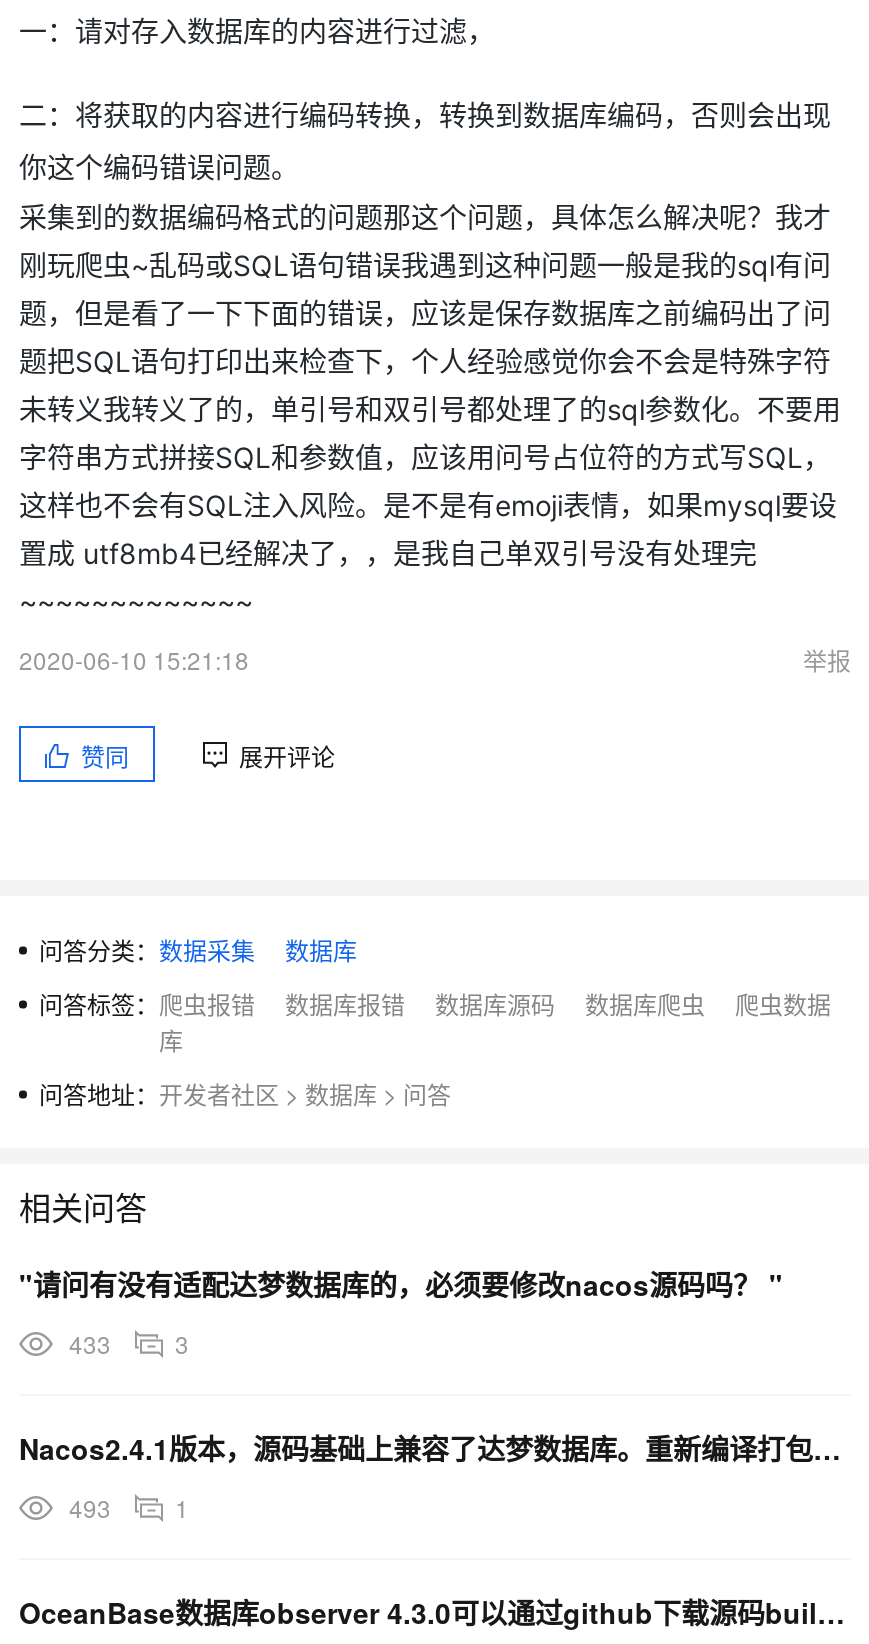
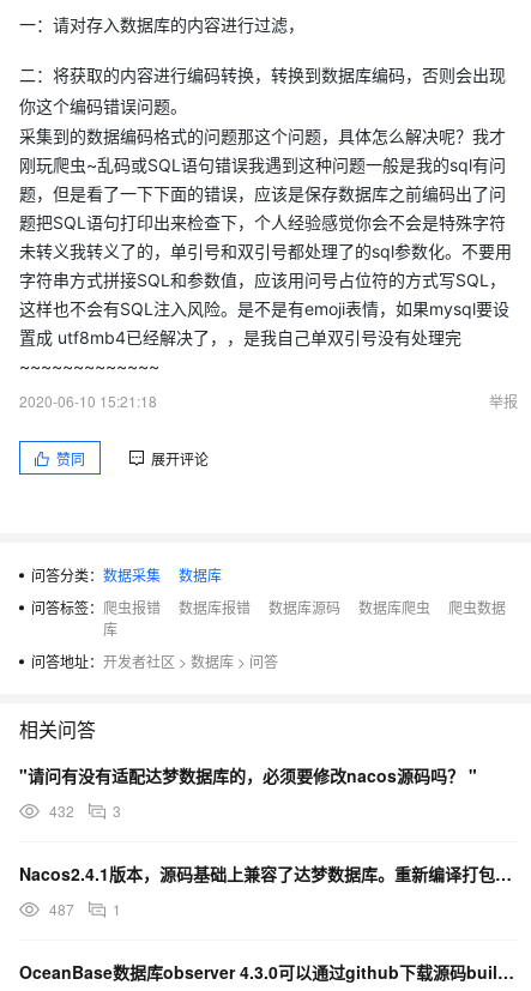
[69,1326,189,1360] 433 3 -> [49,800,121,821] 432 3
[69,1490,189,1524] 493 1 -> [49,899,121,919] 487 1

